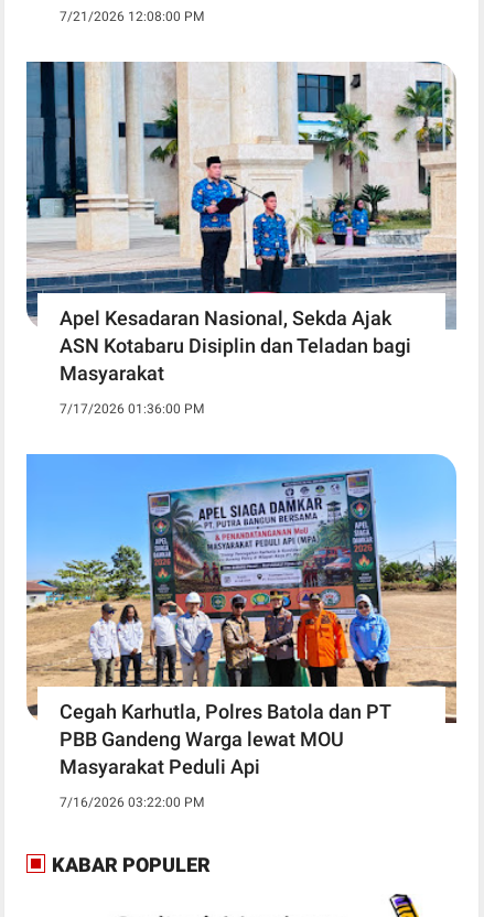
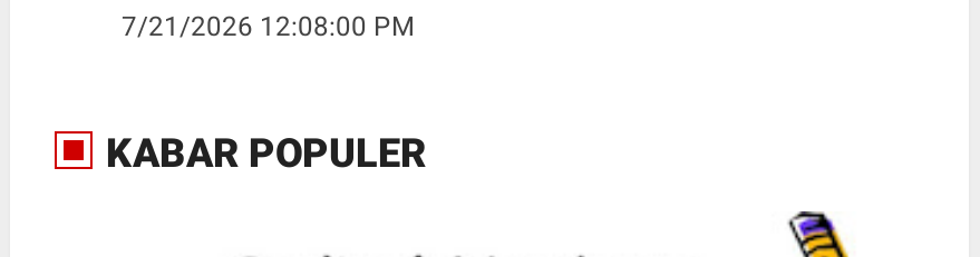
[25,61,458,417] [image] | Apel Kesadaran Nasional, Sekda Ajak | ASN Kotabaru Disiplin dan Teladan bagi | Masyarakat | 7/17/2026 01:36:00 PM -> none
[25,453,458,810] [image] | Cegah Karhutla, Polres Batola dan PT | PBB Gandeng Warga lewat MOU | Masyarakat Peduli Api | 7/16/2026 03:22:00 PM -> none

